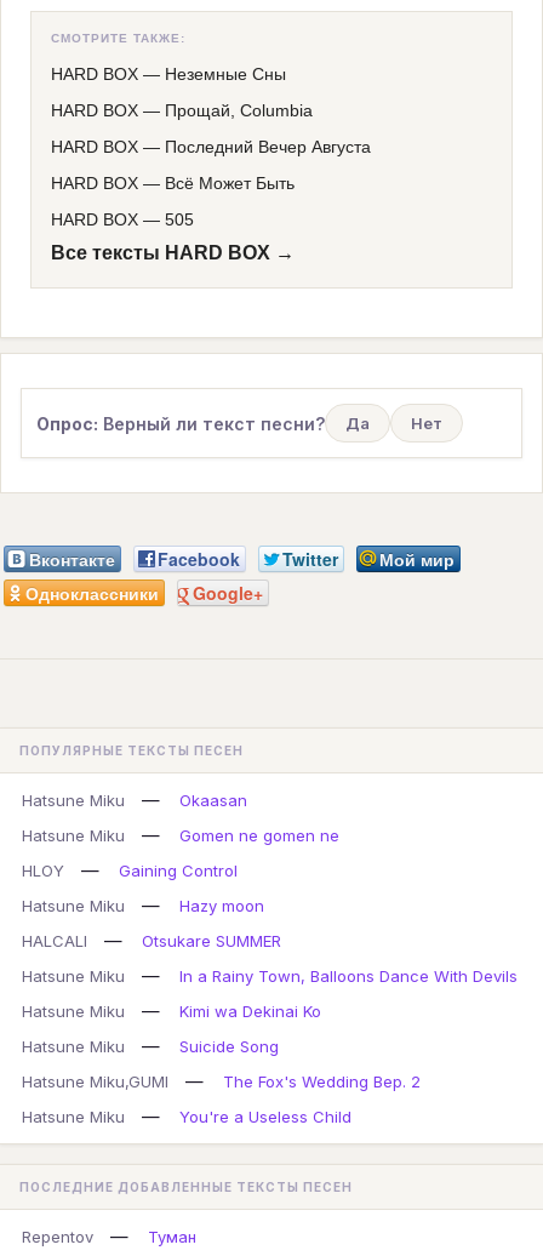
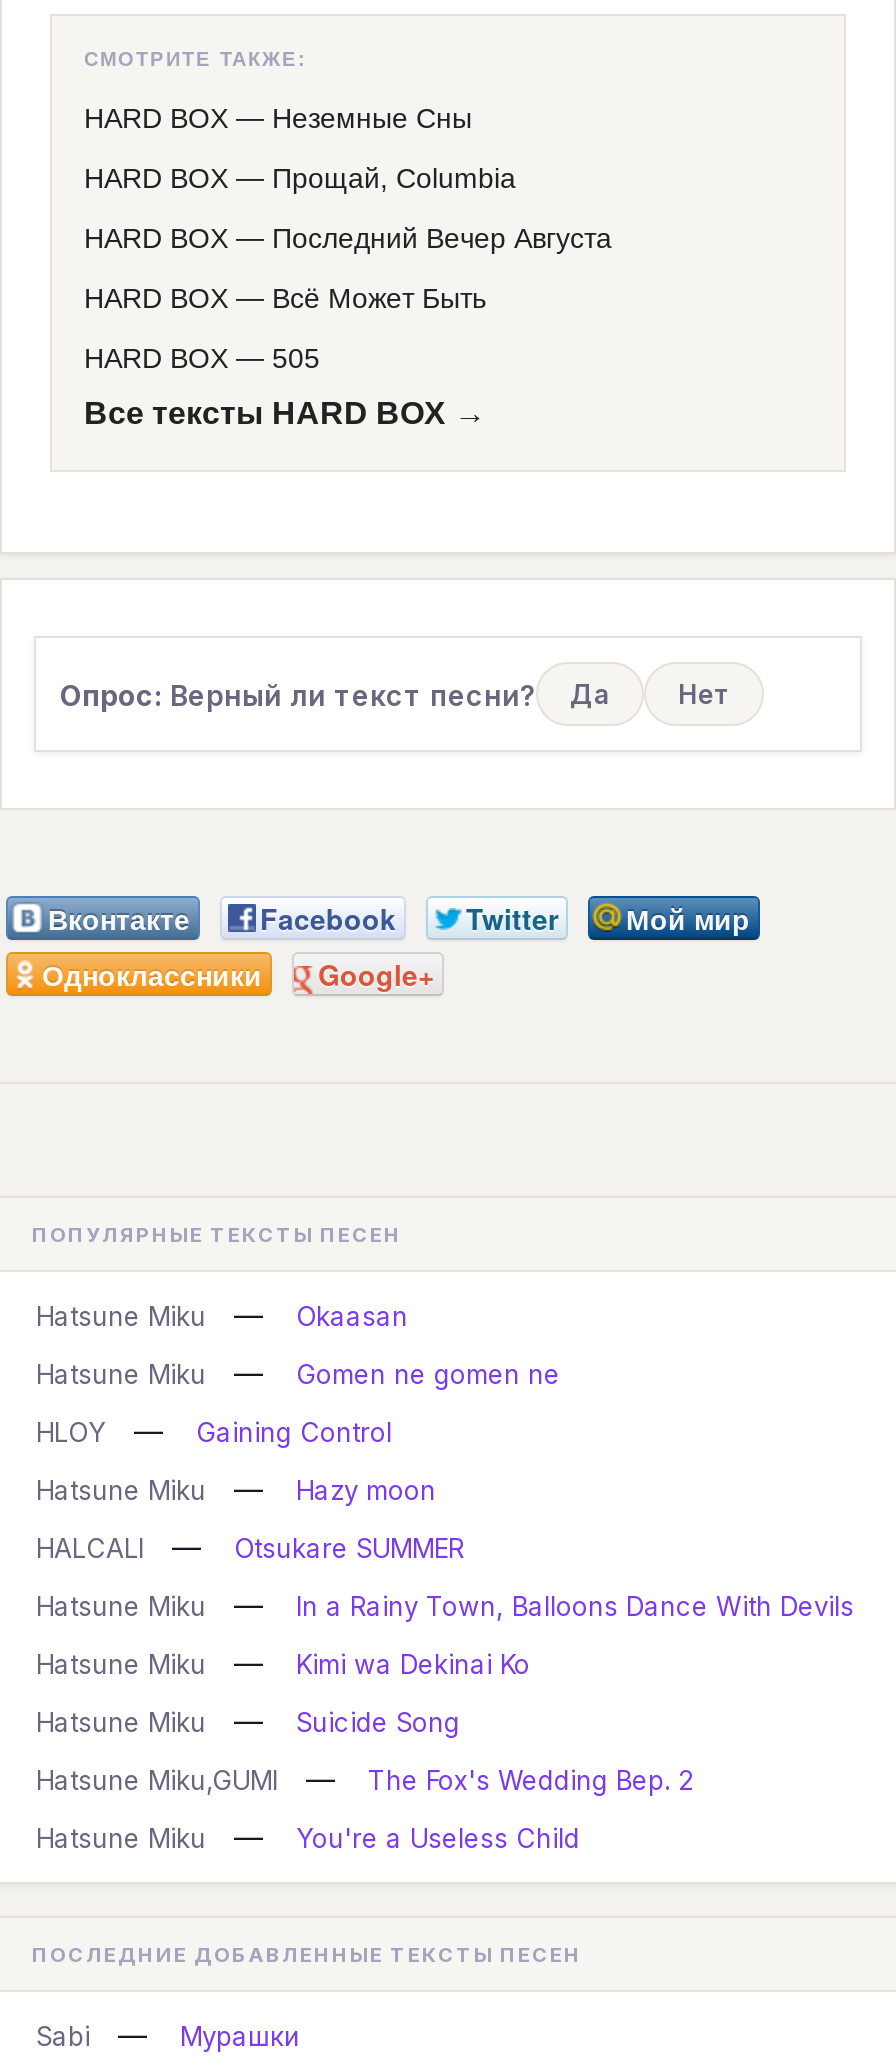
[22,1227,93,1246] Repentov -> [36,2020,90,2052] Sabi
[148,1227,196,1246] Туман -> [180,2020,300,2052] Мурашки

